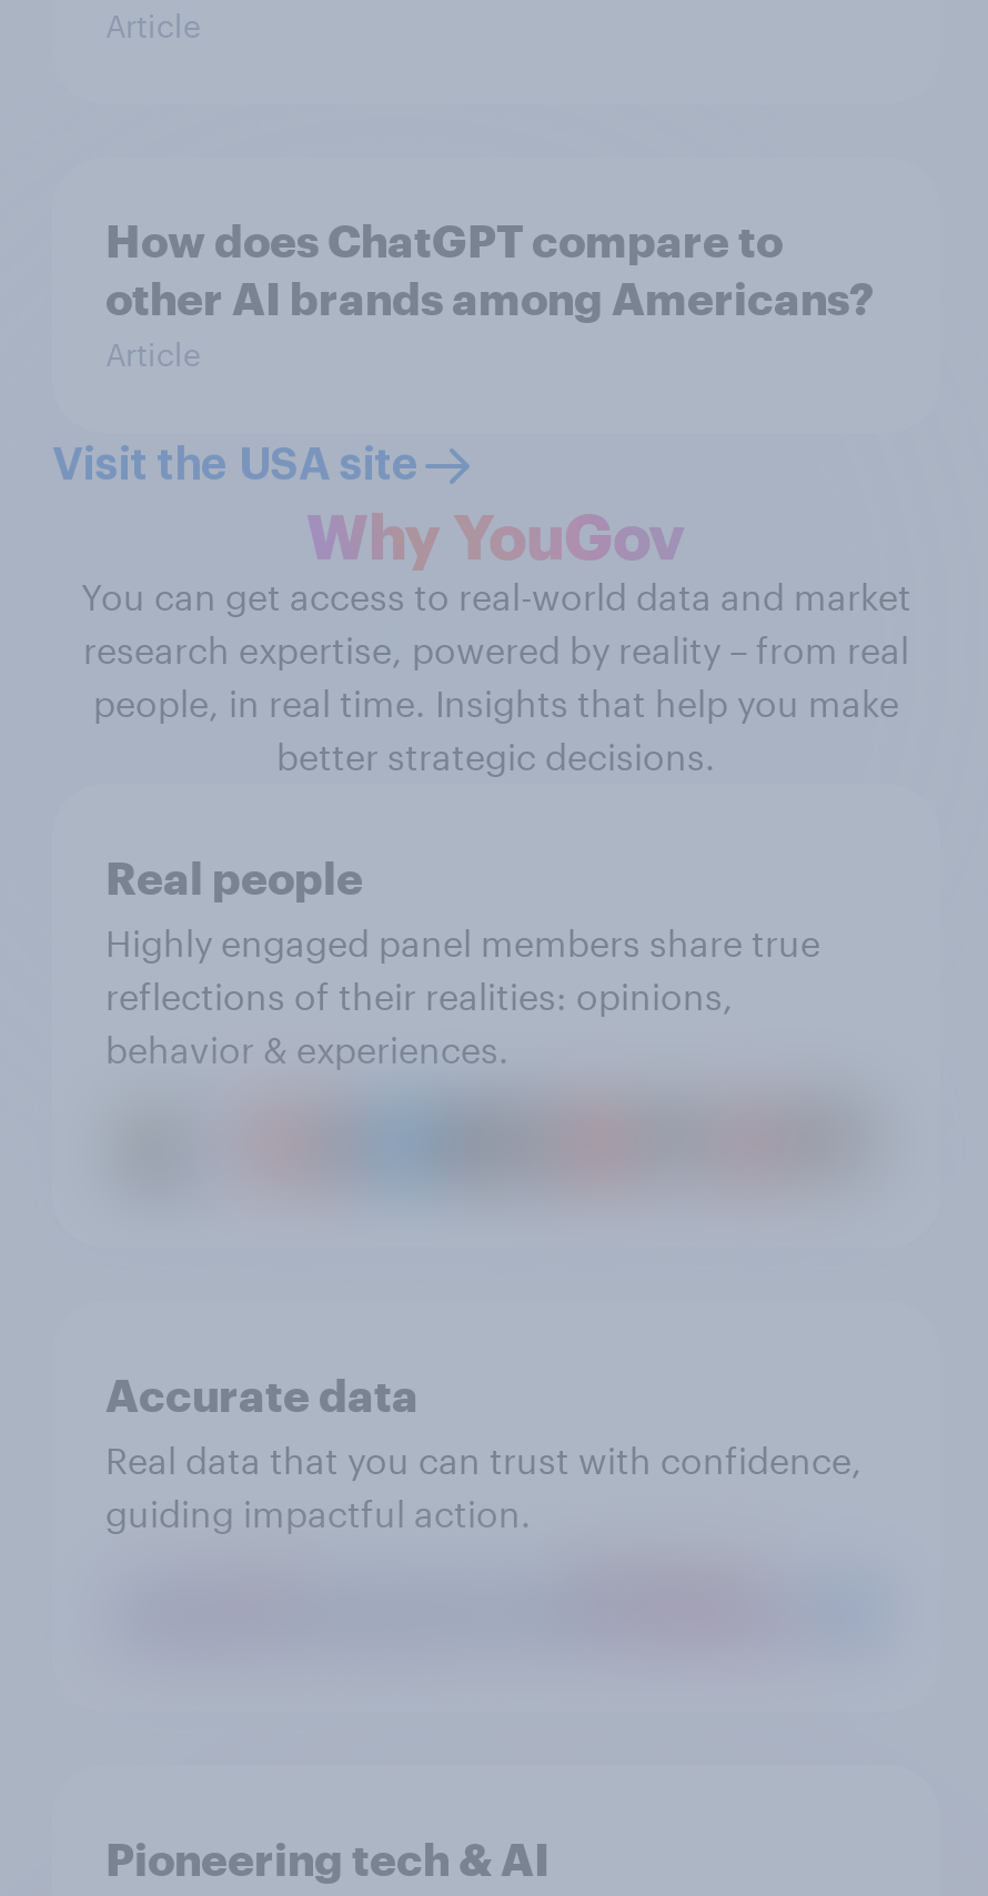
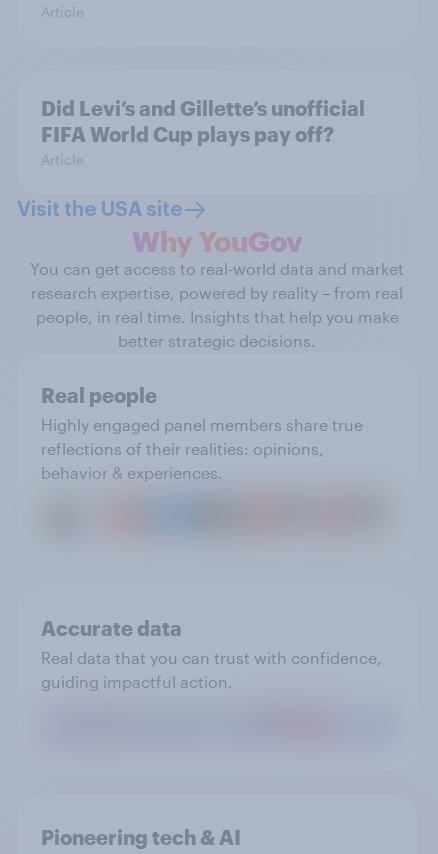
[105,213,874,324] How does ChatGPT compare to | other AI brands among Americans? -> [41,96,365,146] Did Levi’s and Gillette’s unofficial | FIFA World Cup plays pay off?

